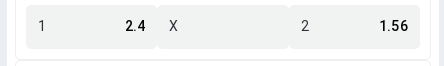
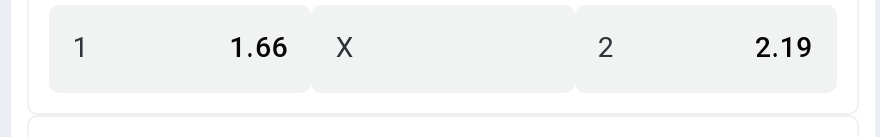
[125,18,179,34] 2.4 X -> [230,31,354,63] 1.66 X
[379,18,408,34] 1.56 -> [755,31,813,63] 2.19

